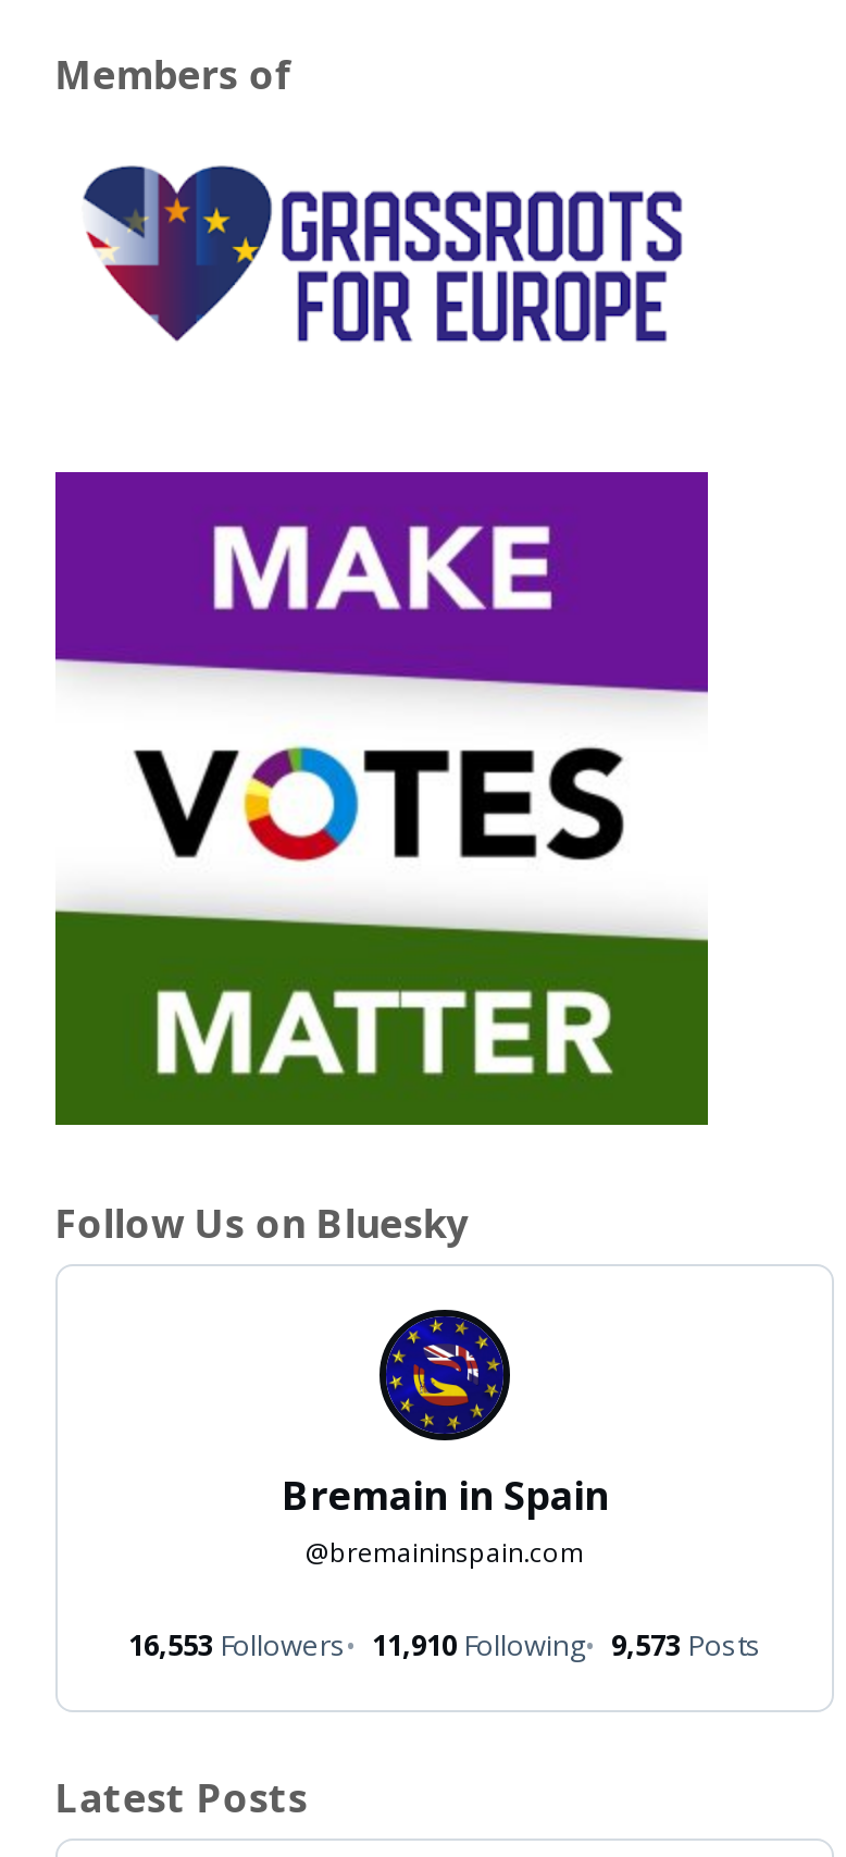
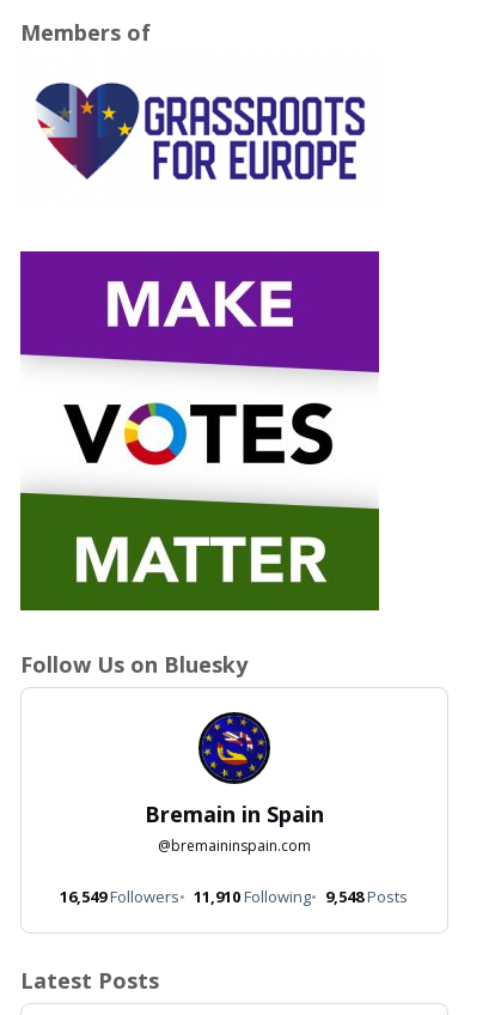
[128,1625,346,1664] 16,553 Followers -> [60,885,180,907] 16,549 Followers
[611,1625,761,1664] 9,573 Posts -> [326,885,408,907] 9,548 Posts

